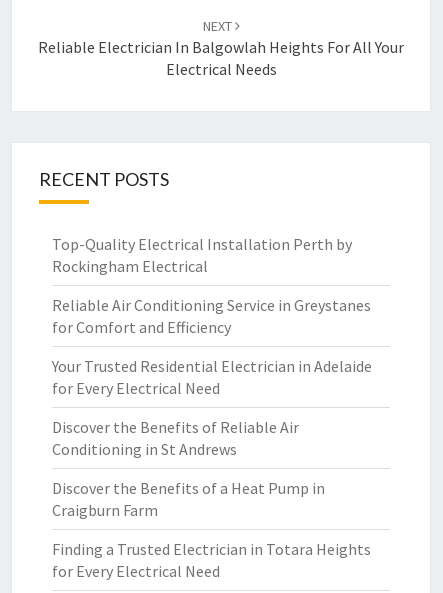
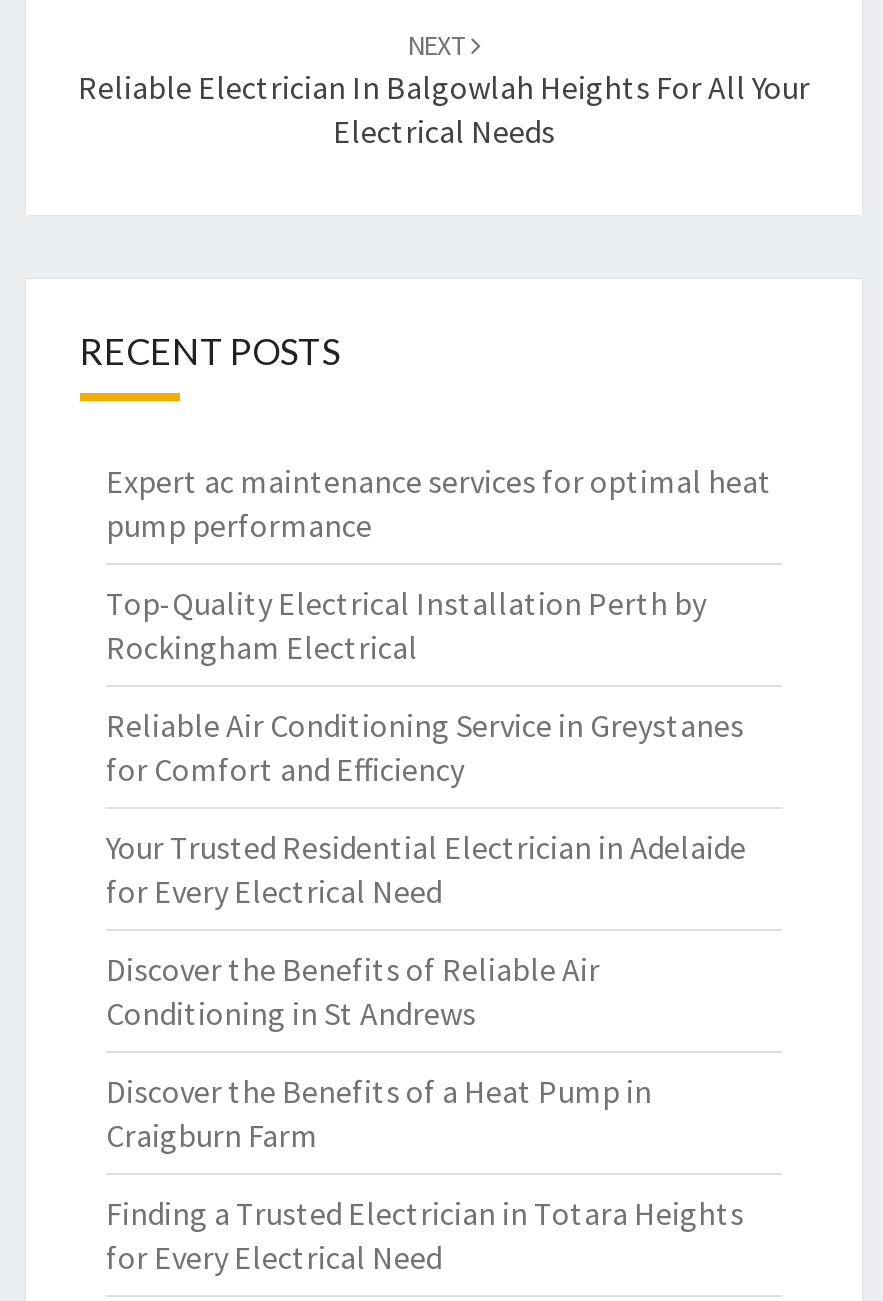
none -> [106,461,772,545] Expert ac maintenance services for optimal heat | pump performance

